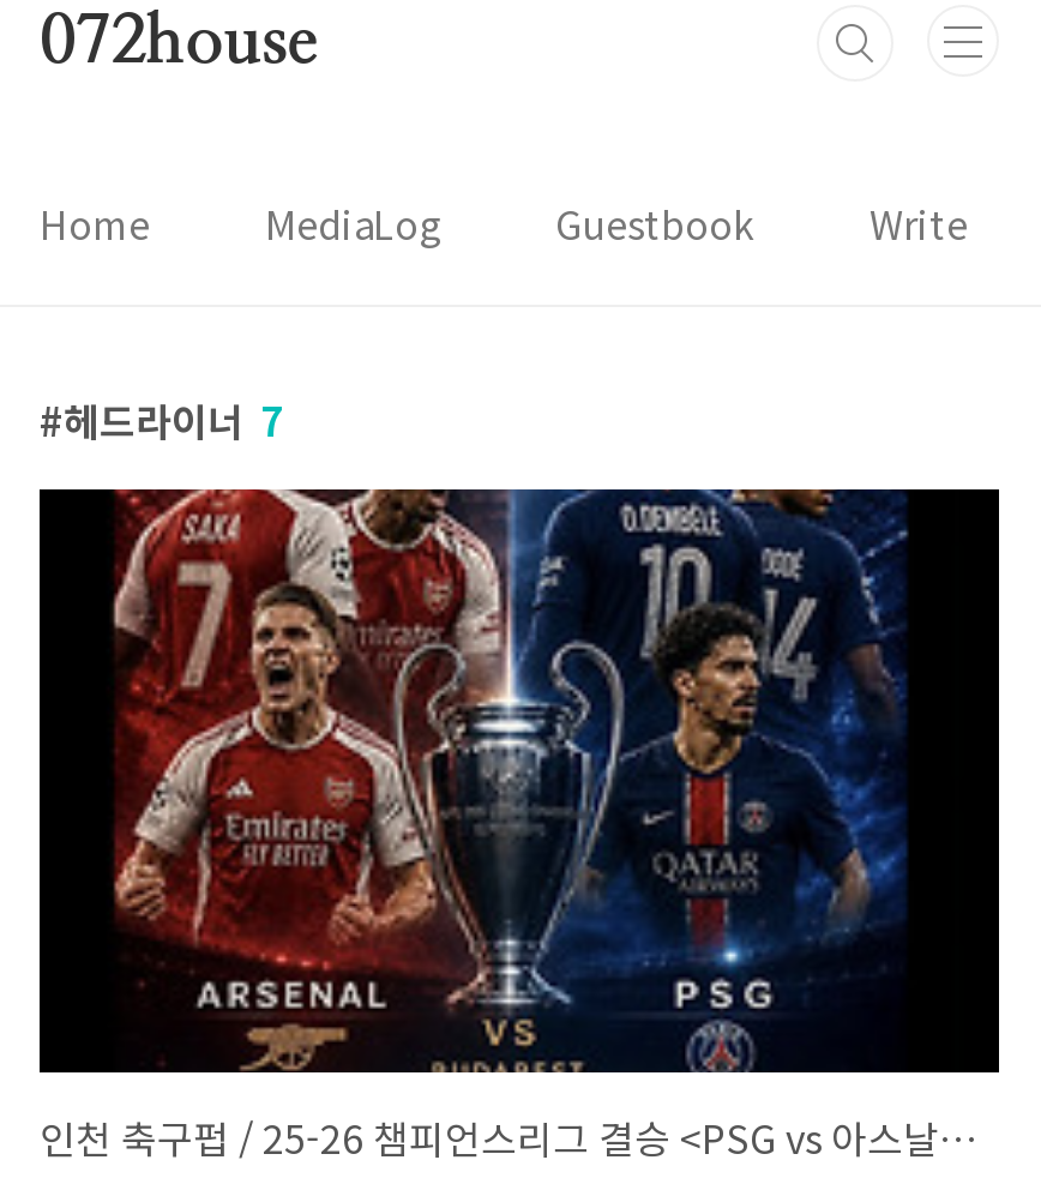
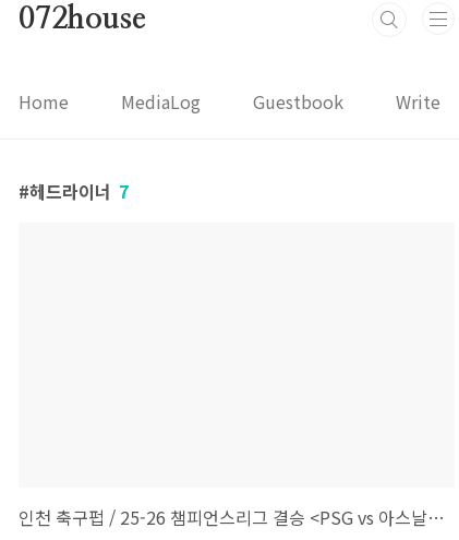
[37,487,1001,1075] [image] -> none

